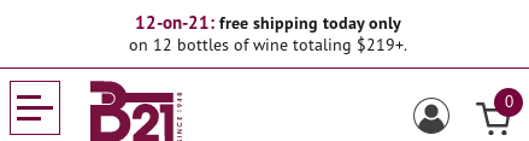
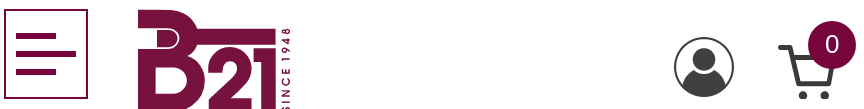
[128,11,407,55] 12-on-21: free shipping today only | on 12 bottles of wine totaling $219+. -> none

